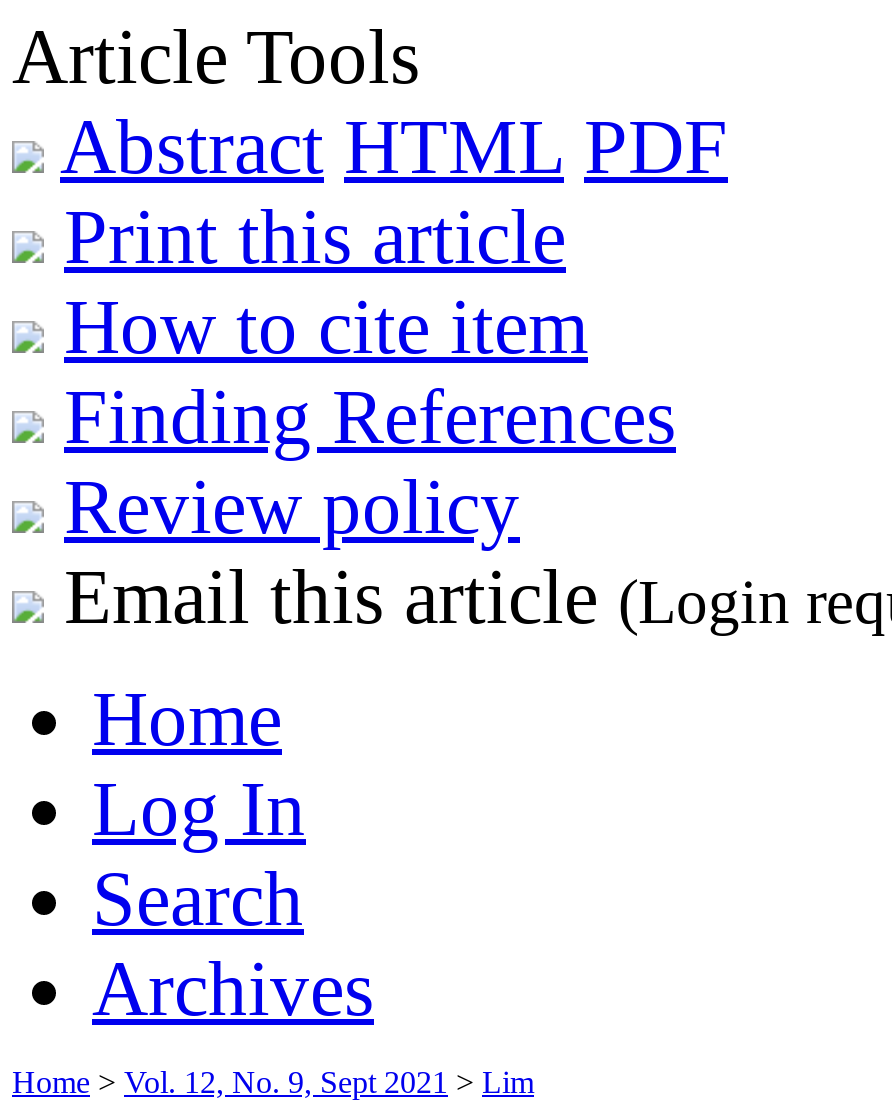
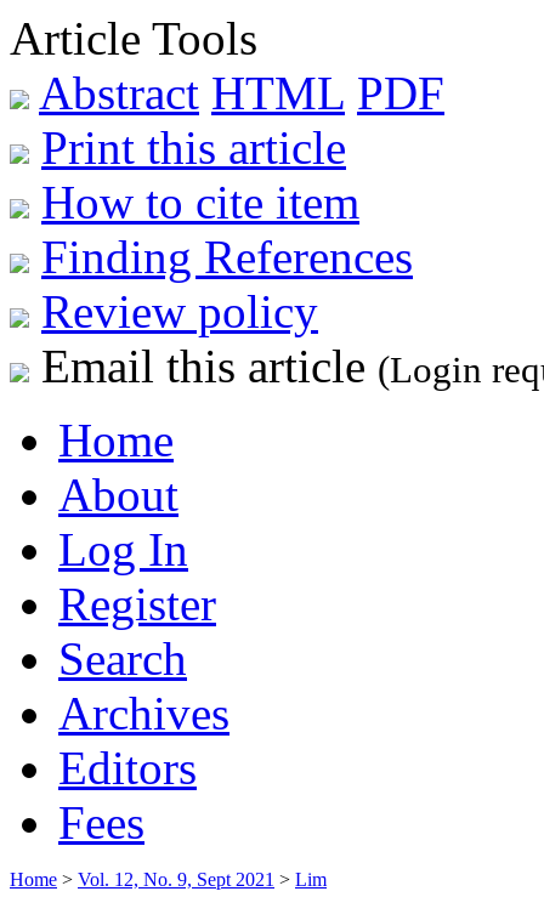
none -> [58,468,178,521] About
none -> [58,578,216,630] Register
none -> [58,742,197,848] Editors | Fees

